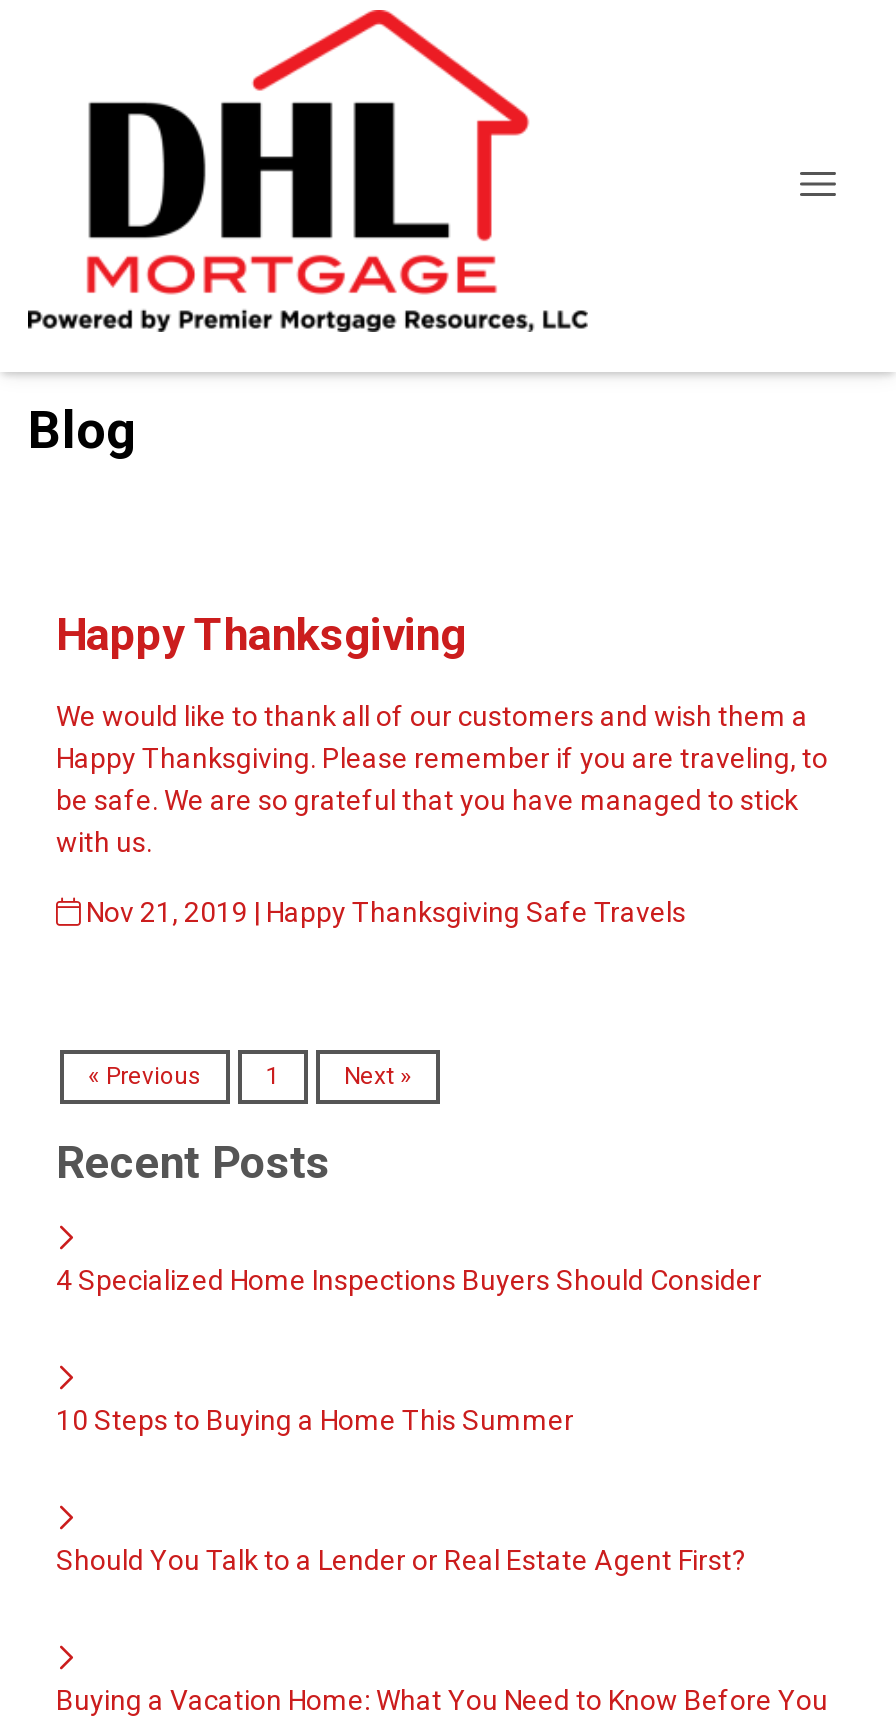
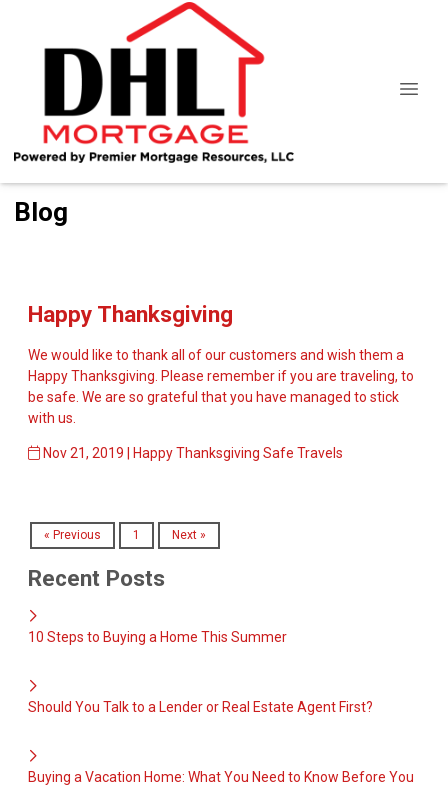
[56,1264,762,1296] 4 Specialized Home Inspections Buyers Should Consider -> none

